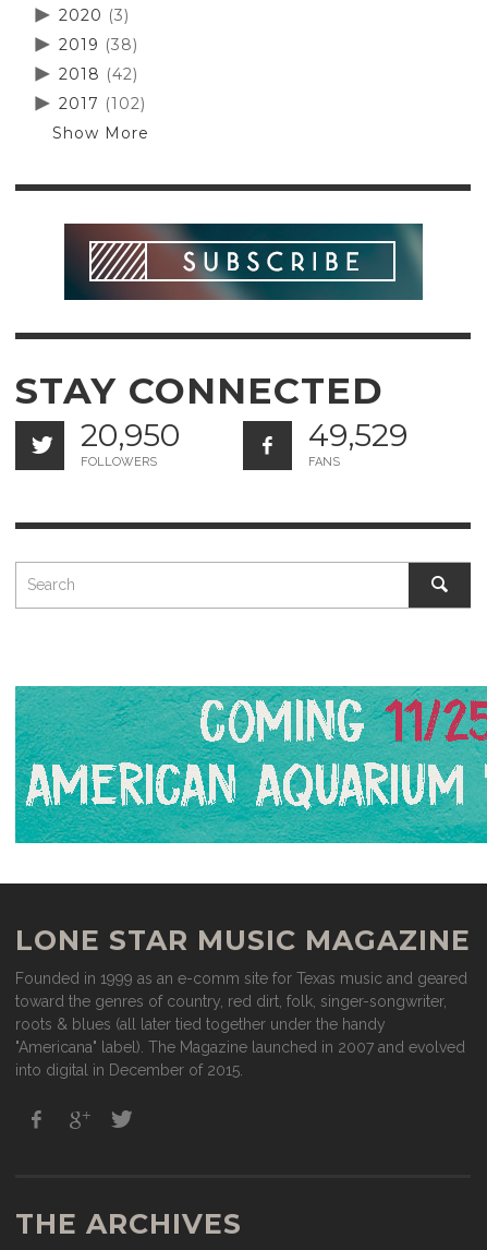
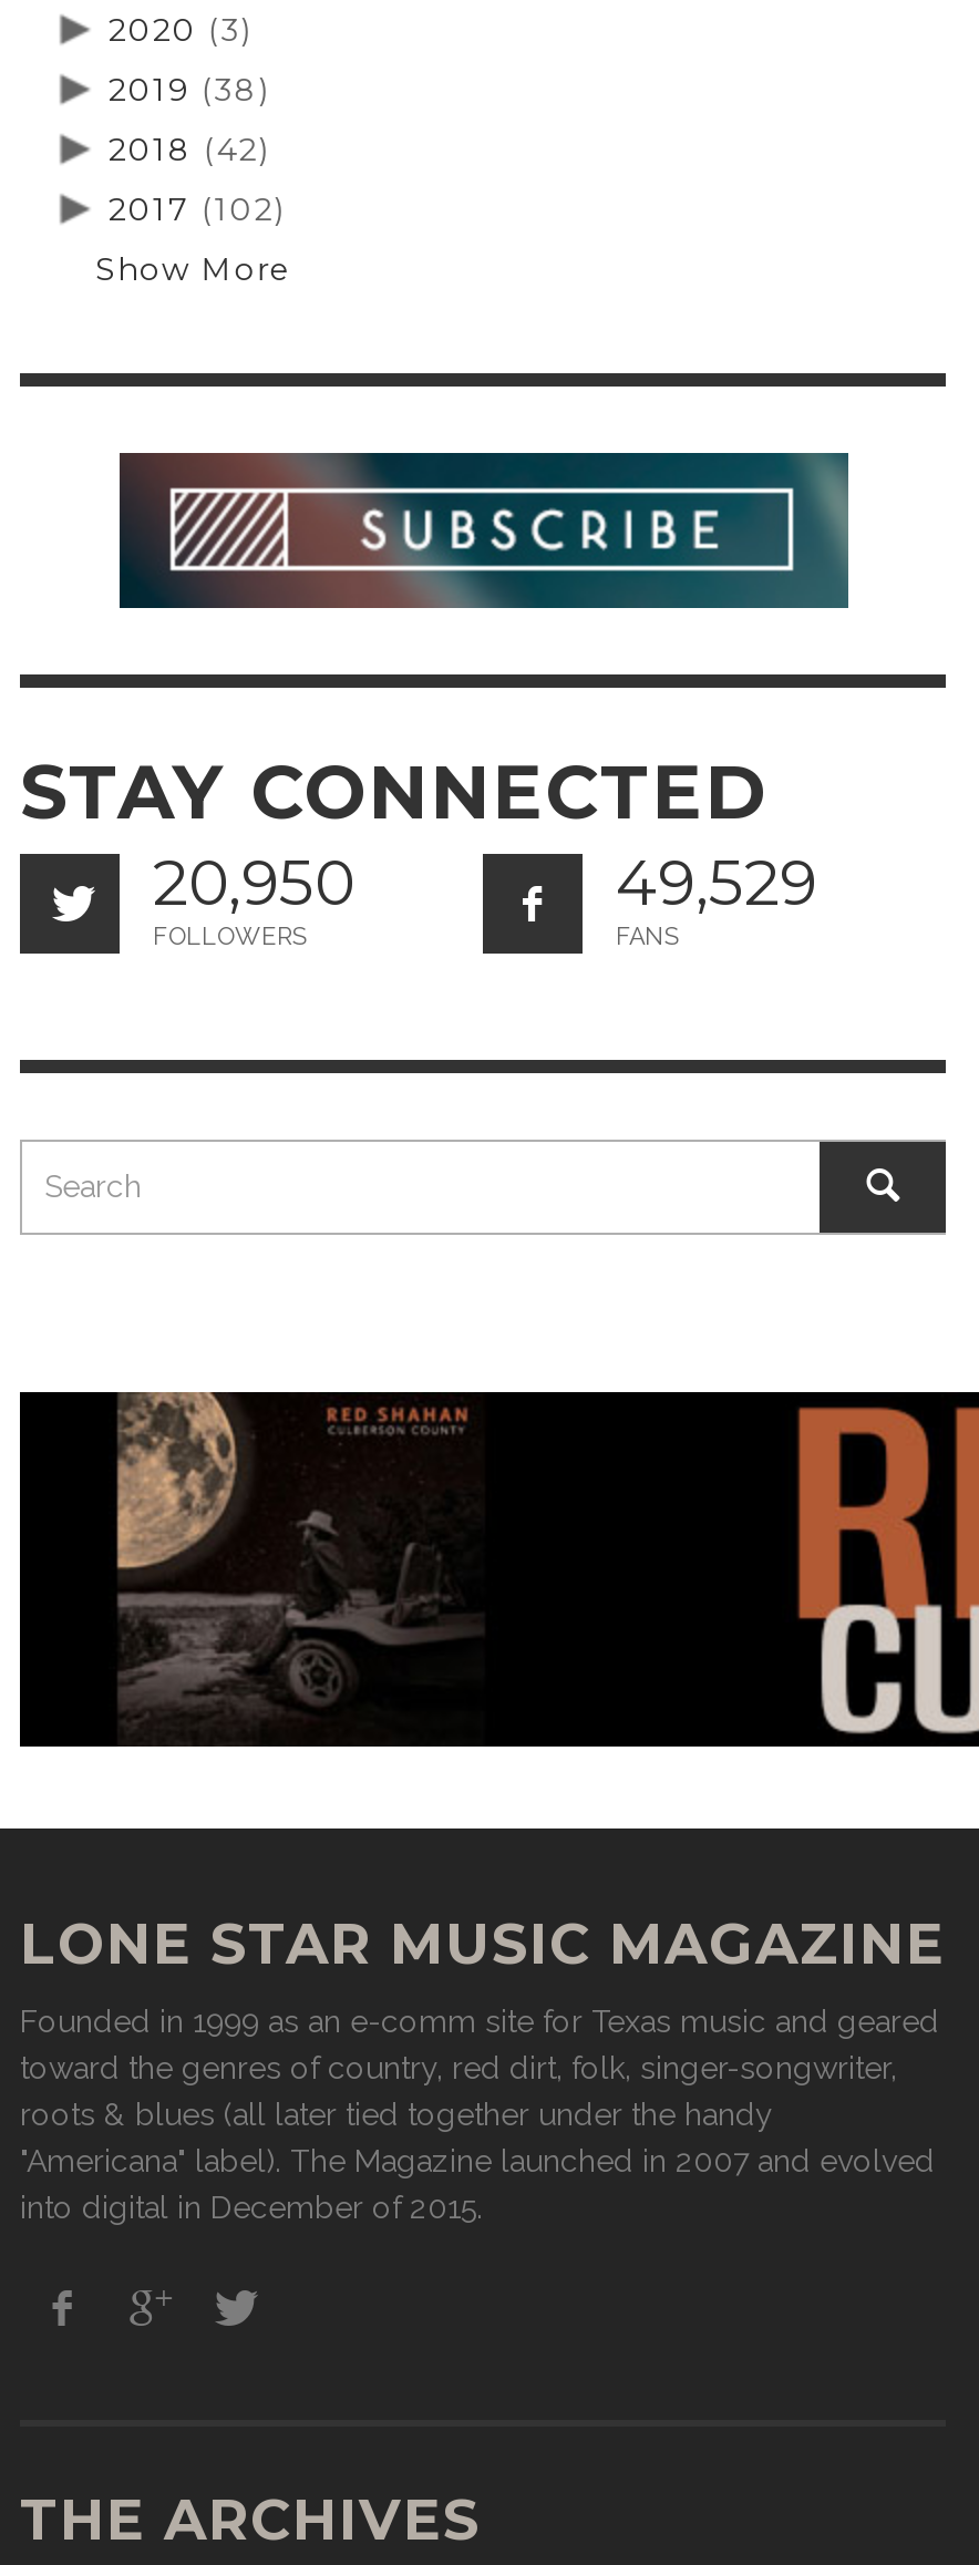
[14,685,484,844] [image] -> [18,1390,972,1749] [image]

